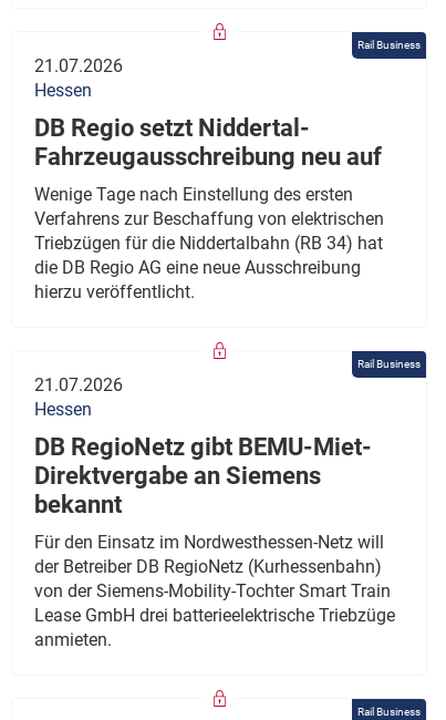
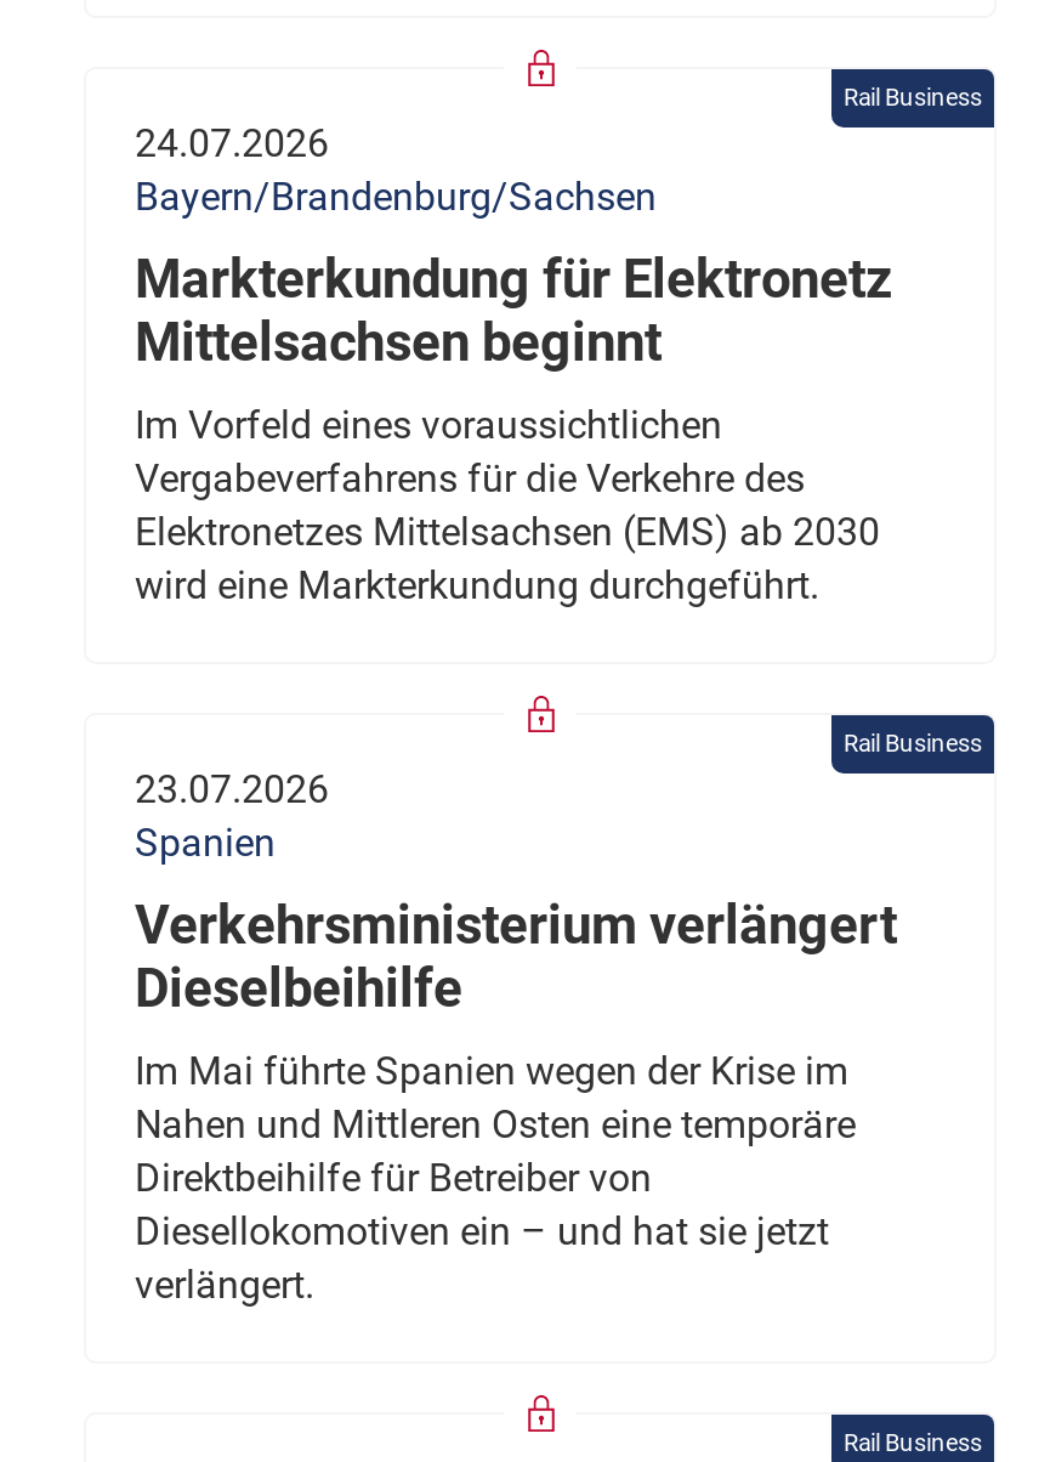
[34,55,123,100] 21.07.2026 | Hessen -> [135,120,657,220] 24.07.2026 | Bayern/Brandenburg/Sachsen
[34,114,382,170] DB Regio setzt Niddertal- | Fahrzeugausschreibung neu auf -> [135,249,892,373] Markterkundung für Elektronetz | Mittelsachsen beginnt
[34,183,384,302] Wenige Tage nach Einstellung des ersten | Verfahrens zur Beschaffung von elektrischen | Triebzügen für die Niddertalbahn (RB 34) hat | die DB Regio AG eine neue Ausschreibung | hierzu veröffentlicht. -> [135,402,880,608] Im Vorfeld eines voraussichtlichen | Vergabeverfahrens für die Verkehre des | Elektronetzes Mittelsachsen (EMS) ab 2030 | wird eine Markterkundung durchgeführt.
[34,374,123,419] 21.07.2026 | Hessen -> [135,766,329,866] 23.07.2026 | Spanien
[34,433,372,518] DB RegioNetz gibt BEMU-Miet- | Direktvergabe an Siemens | bekannt -> [135,895,897,1019] Verkehrsministerium verlängert | Dieselbeihilfe
[34,531,395,650] Für den Einsatz im Nordwesthessen-Netz will | der Betreiber DB RegioNetz (Kurhessenbahn) | von der Siemens-Mobility-Tochter Smart Train | Lease GmbH drei batterieelektrische Triebzüge | anmieten. -> [135,1048,856,1308] Im Mai führte Spanien wegen der Krise im | Nahen und Mittleren Osten eine temporäre | Direktbeihilfe für Betreiber von | Diesellokomotiven ein – und hat sie jetzt | verlängert.

